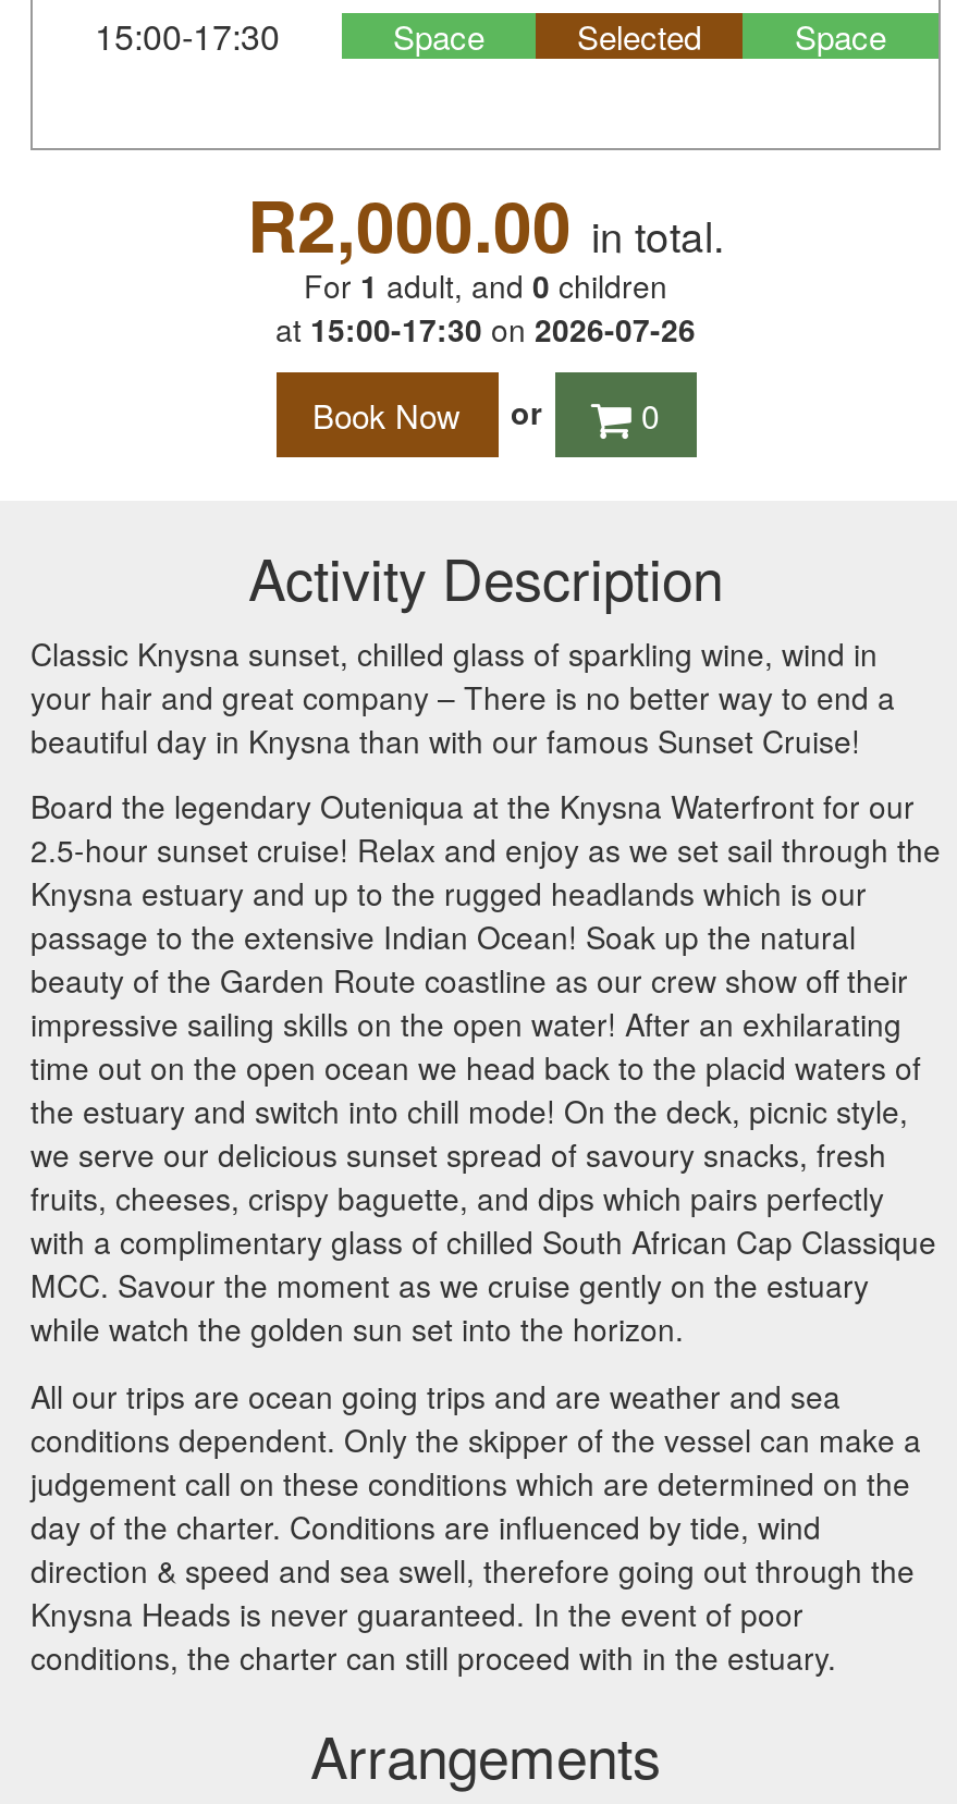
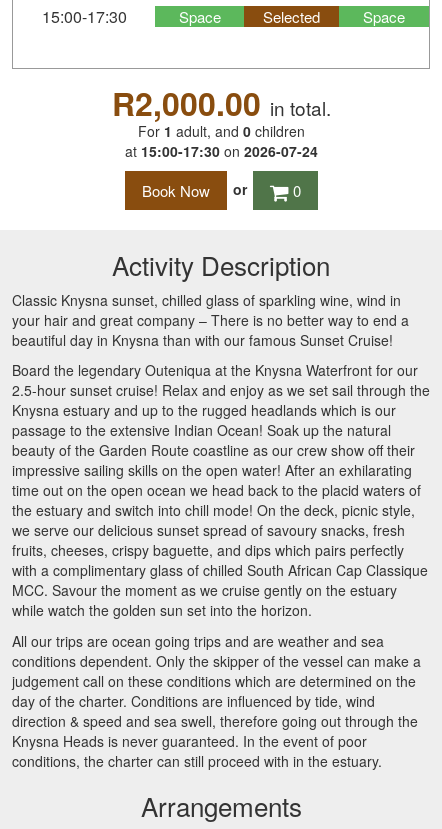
[275,307,696,350] at 15:00-17:30 on 2026-07-26 -> [124,141,317,161] at 15:00-17:30 on 2026-07-24

